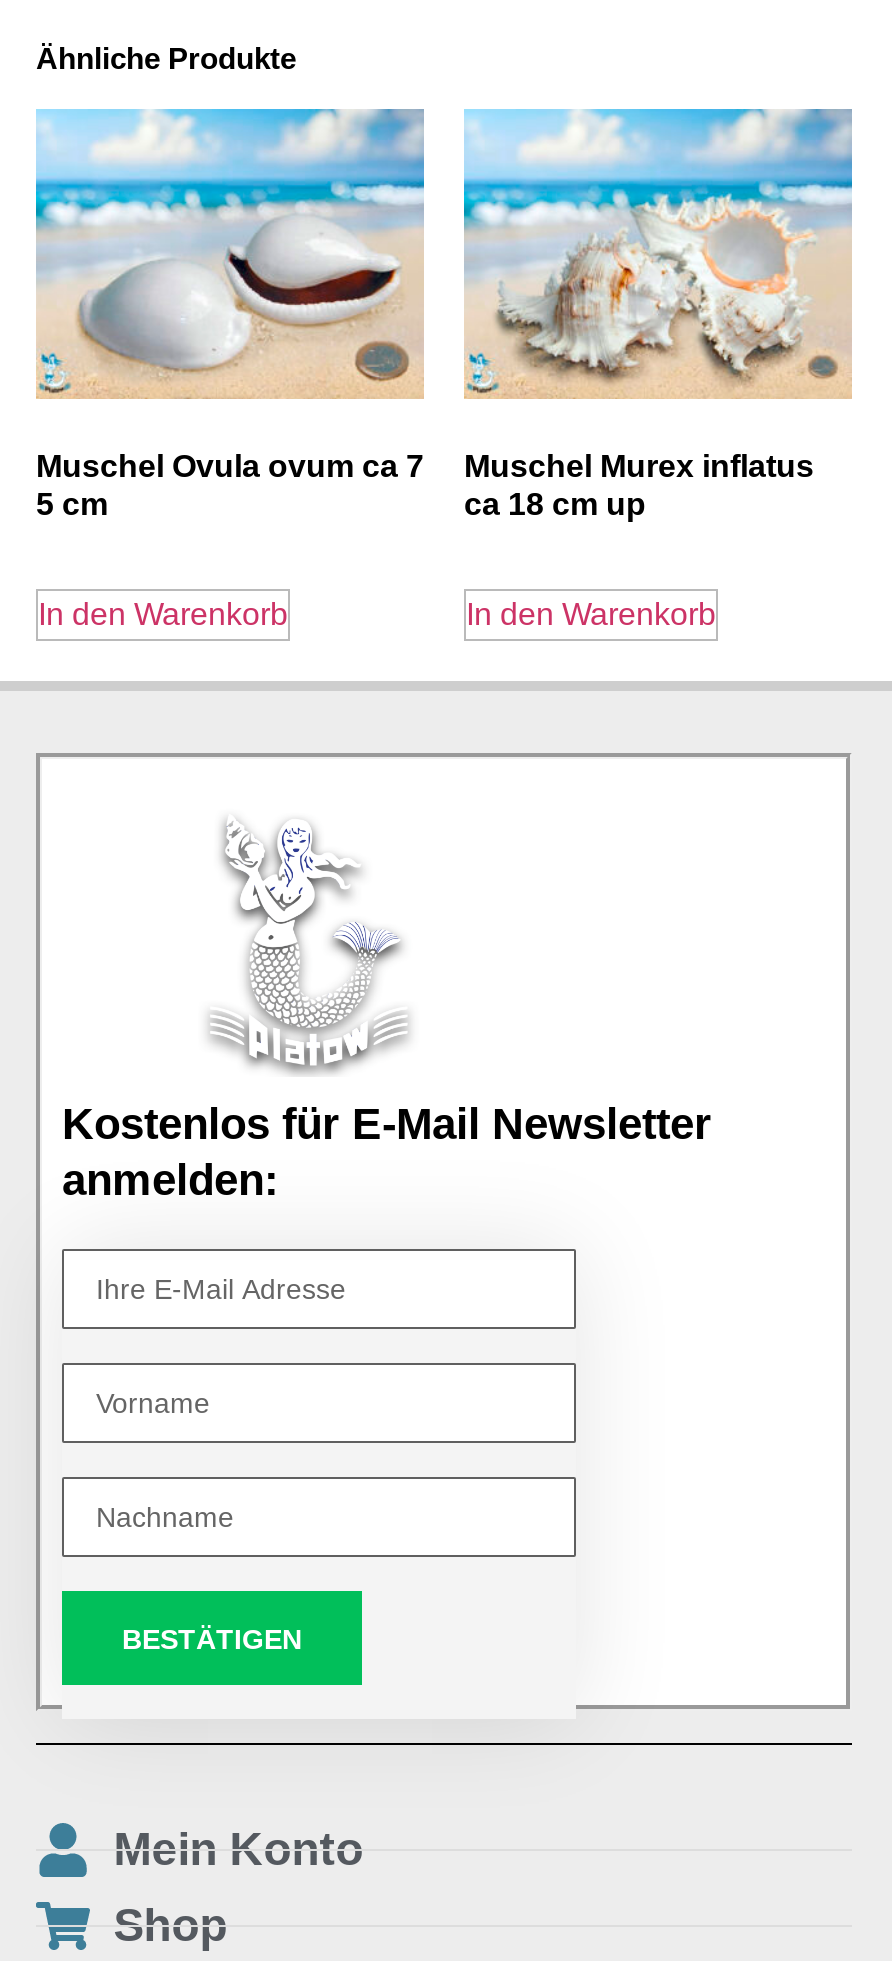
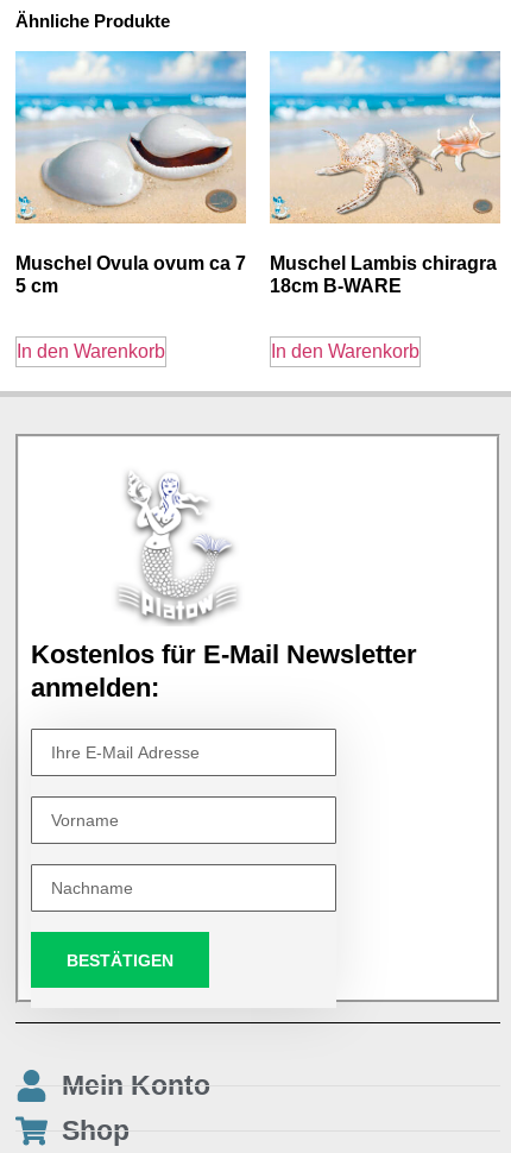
[464,193,842,521] [image] | Muschel Murex inflatus | ca 18 cm up -> [270,102,500,296] [image] | Muschel Lambis chiragra | 18cm B-WARE

